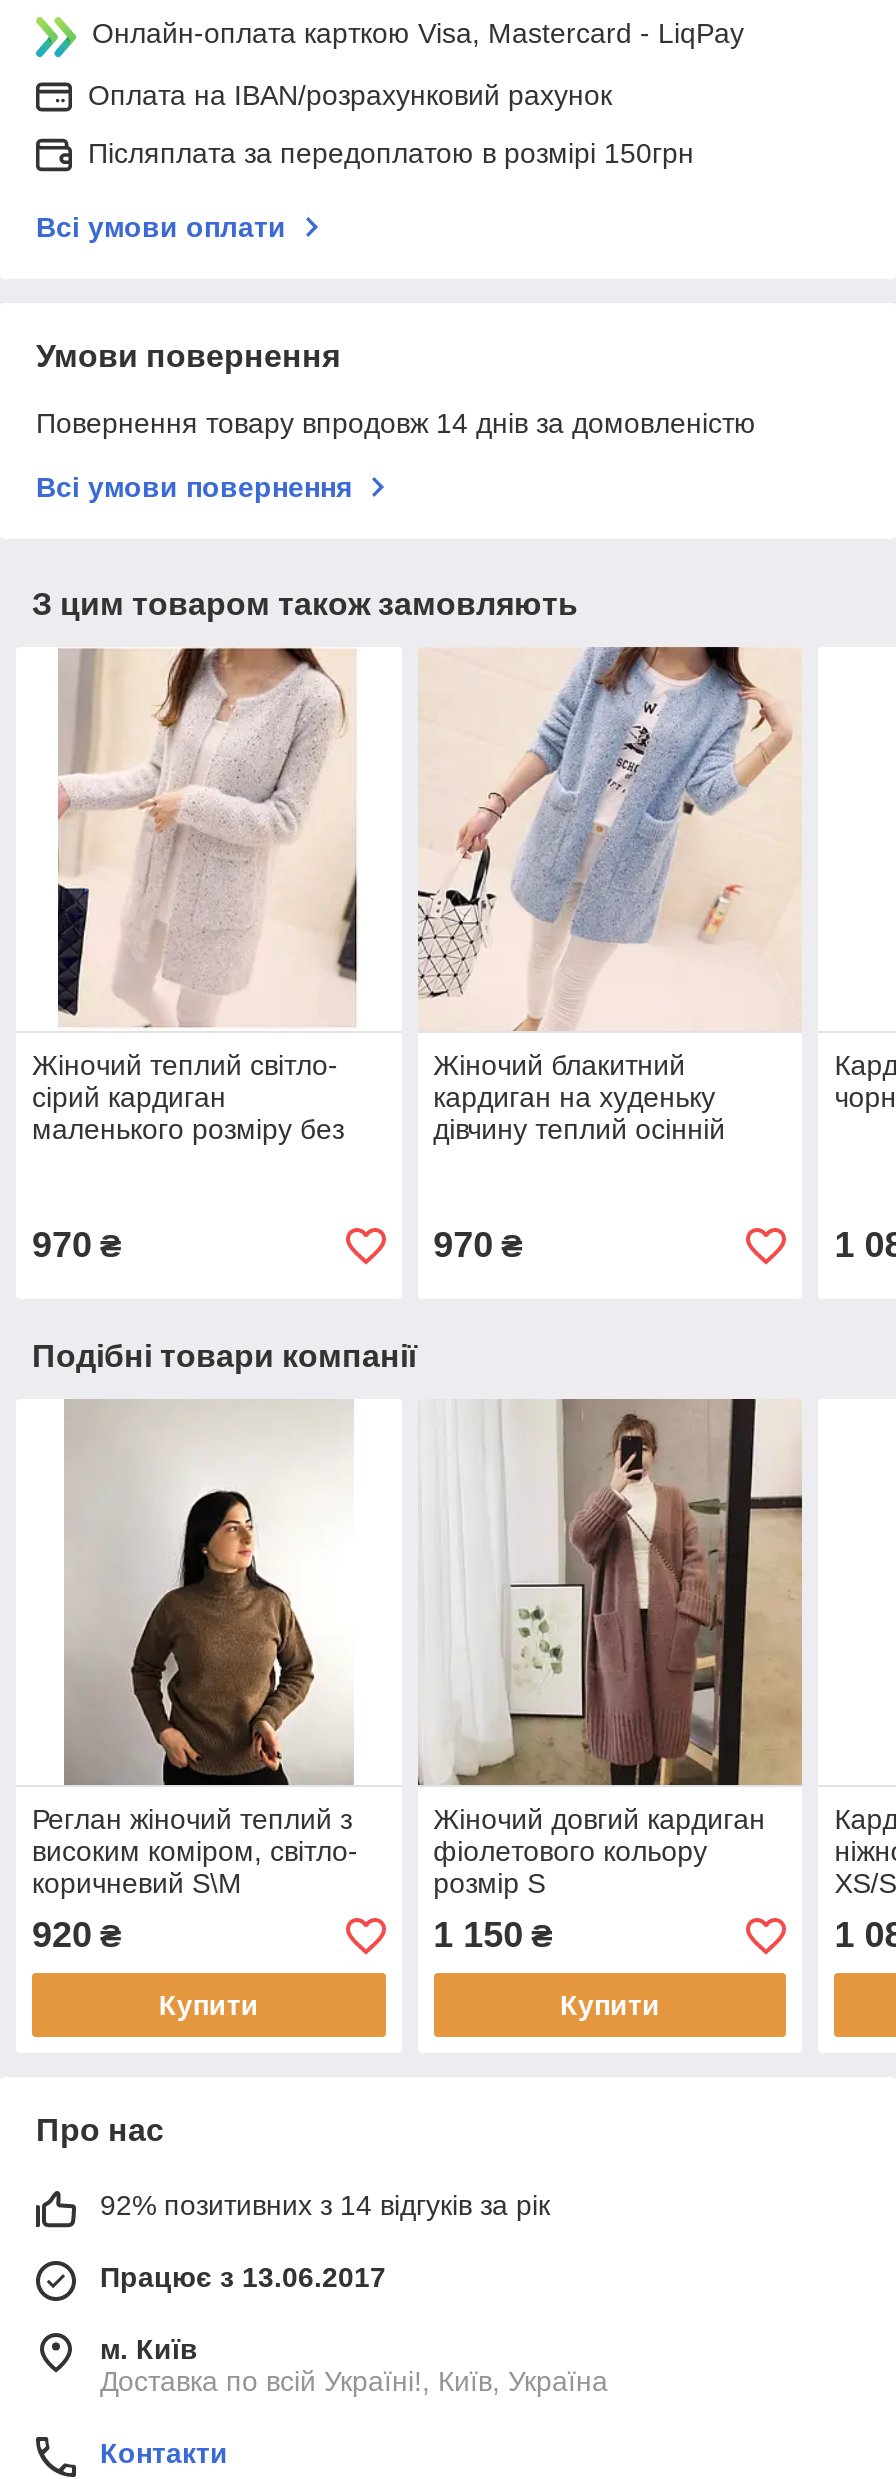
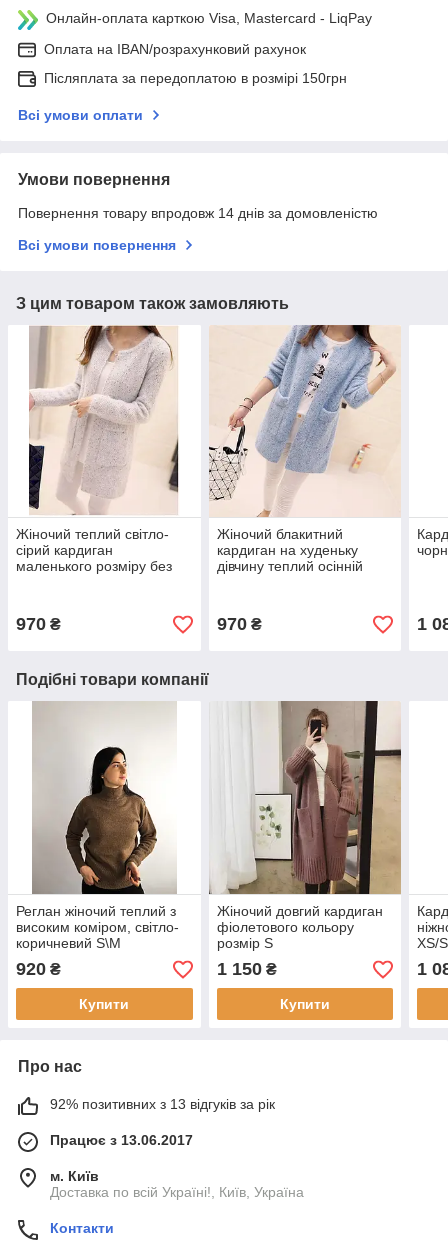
[100,2189,550,2221] 92% позитивних з 14 відгуків за рік -> [50,1096,275,1112] 92% позитивних з 13 відгуків за рік

